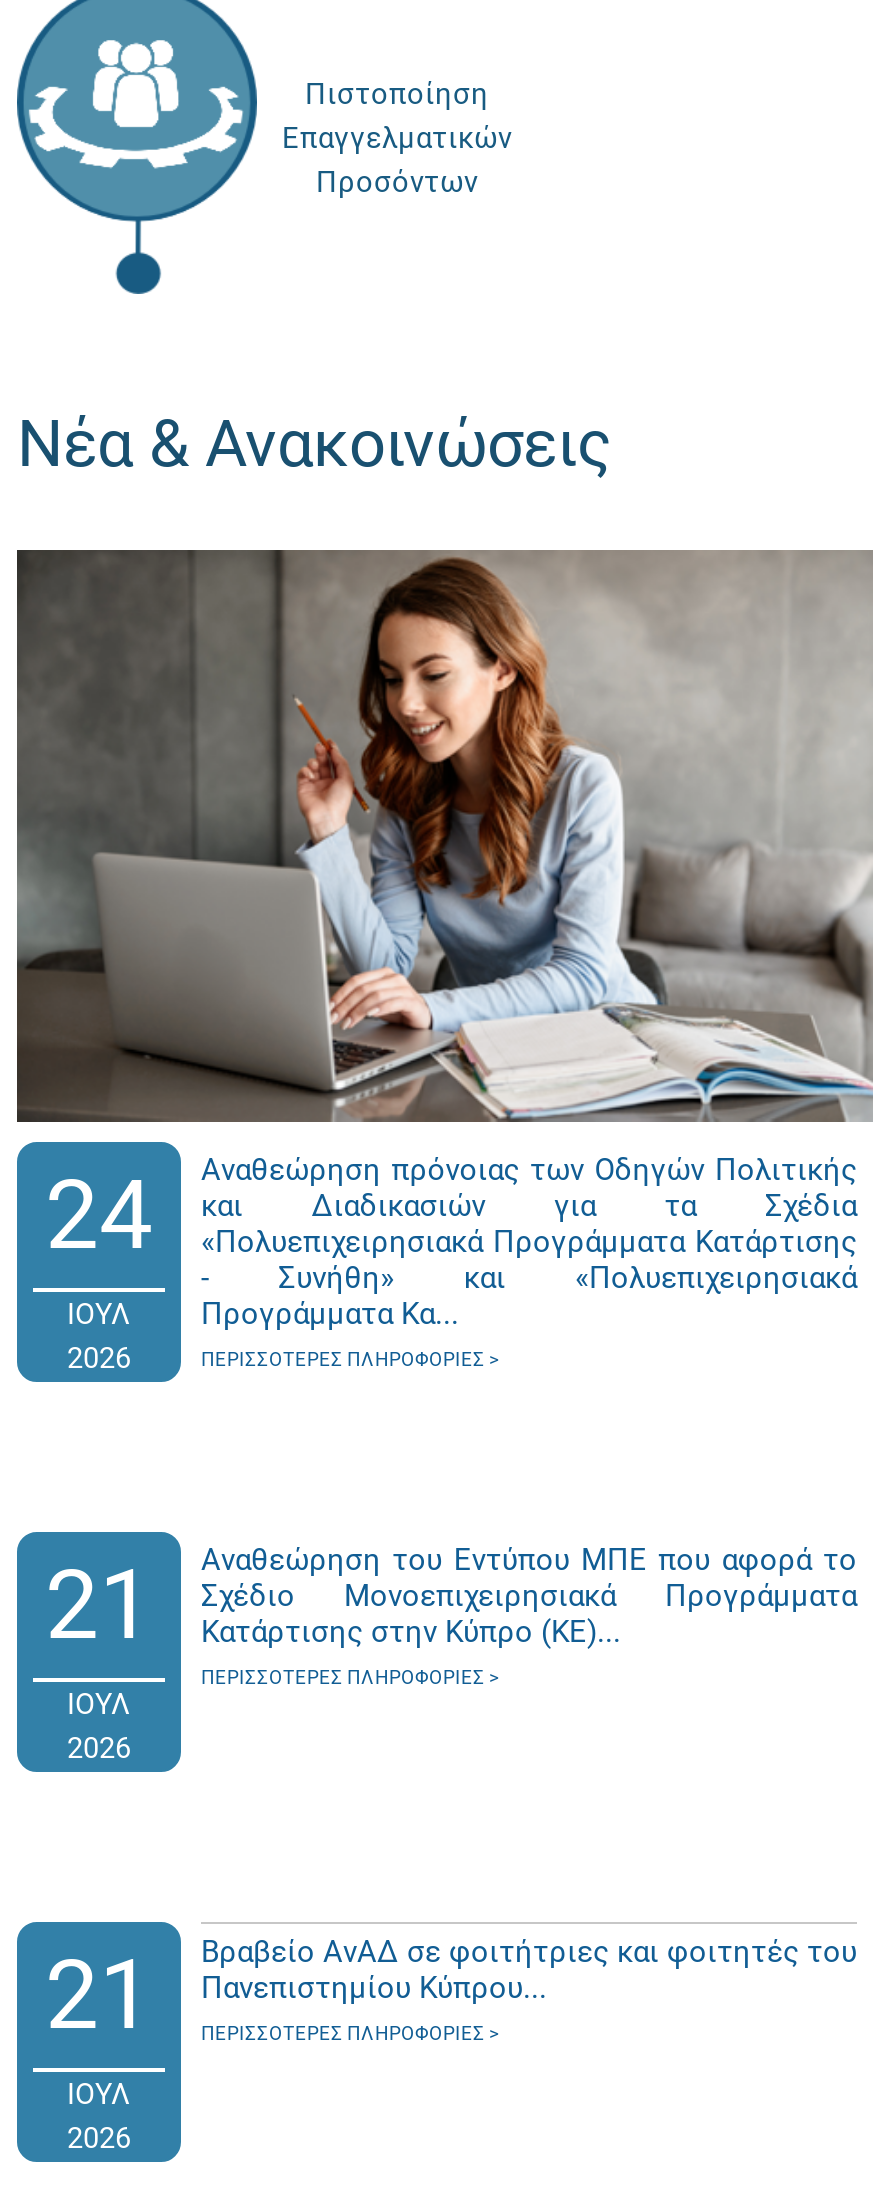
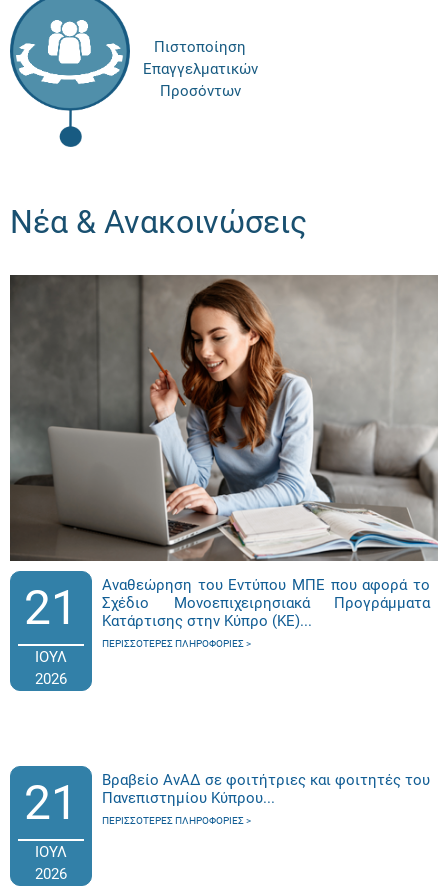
[45,1158,153,1376] 24 | ΙΟΥΛ | 2026 -> none
[201,1152,857,1370] Αναθεώρηση πρόνοιας των Οδηγών Πολιτικής | και Διαδικασιών για τα Σχέδια | «Πολυεπιχειρησιακά Προγράμματα Κατάρτισης | - Συνήθη» και «Πολυεπιχειρησιακά | Προγράμματα Κα... | ΠΕΡΙΣΣΌΤΕΡΕΣ ΠΛΗΡΟΦΟΡΊΕΣ -> none

